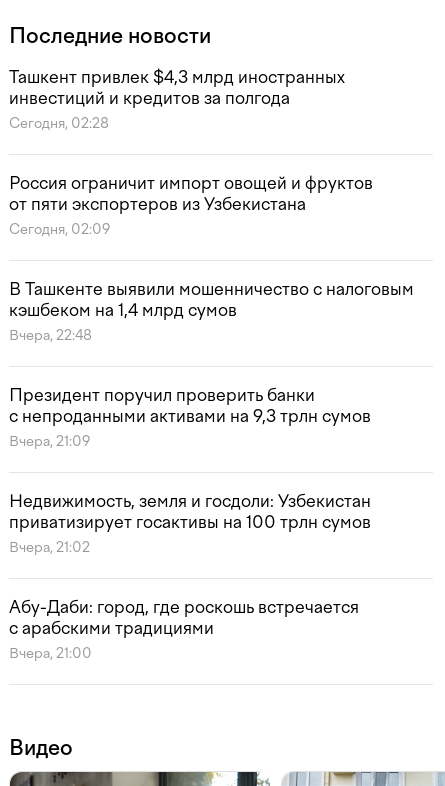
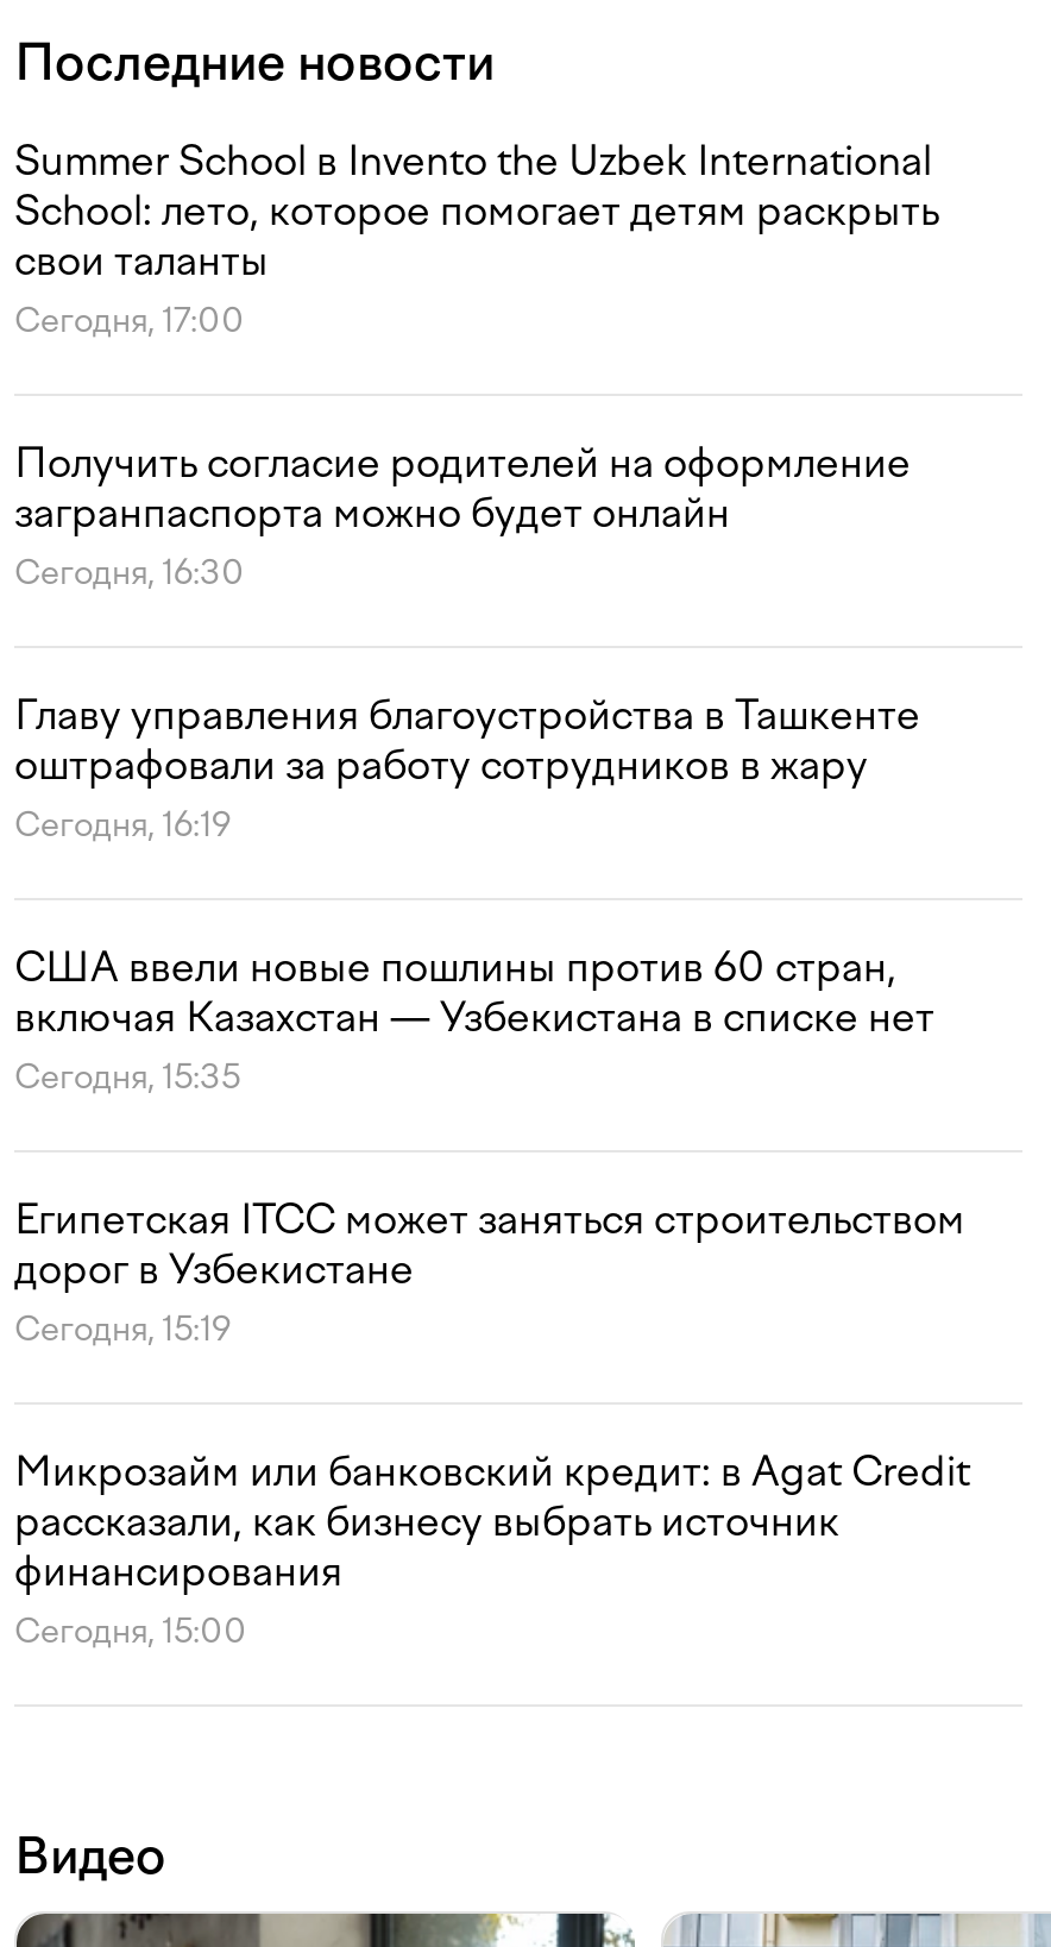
[9,67,345,132] Ташкент привлек $4,3 млрд иностранных | инвестиций и кредитов за полгода | Сегодня, 02:28 -> [14,138,939,342] Summer School в Invento the Uzbek International | School: лето, которое помогает детям раскрыть | свои таланты | Сегодня, 17:00
[9,173,373,238] Россия ограничит импорт овощей и фруктов | от пяти экспортеров из Узбекистана | Сегодня, 02:09 -> [14,440,911,594] Получить согласие родителей на оформление | загранпаспорта можно будет онлайн | Сегодня, 16:30
[9,279,414,344] В Ташкенте выявили мошенничество с налоговым | кэшбеком на 1,4 млрд сумов | Вчера, 22:48 -> [14,692,920,847] Главу управления благоустройства в Ташкенте | оштрафовали за работу сотрудников в жару | Сегодня, 16:19
[9,385,371,450] Президент поручил проверить банки | с непроданными активами на 9,3 трлн сумов | Вчера, 21:09 -> [14,944,934,1099] США ввели новые пошлины против 60 стран, | включая Казахстан — Узбекистана в списке нет | Сегодня, 15:35
[9,491,371,556] Недвижимость, земля и госдоли: Узбекистан | приватизирует госактивы на 100 трлн сумов | Вчера, 21:02 -> [14,1196,965,1351] Египетская ITCC может заняться строительством | дорог в Узбекистане | Сегодня, 15:19
[9,597,359,662] Абу-Даби: город, где роскошь встречается | с арабскими традициями | Вчера, 21:00 -> [14,1448,970,1653] Микрозайм или банковский кредит: в Agat Credit | рассказали, как бизнесу выбрать источник | финансирования | Сегодня, 15:00

